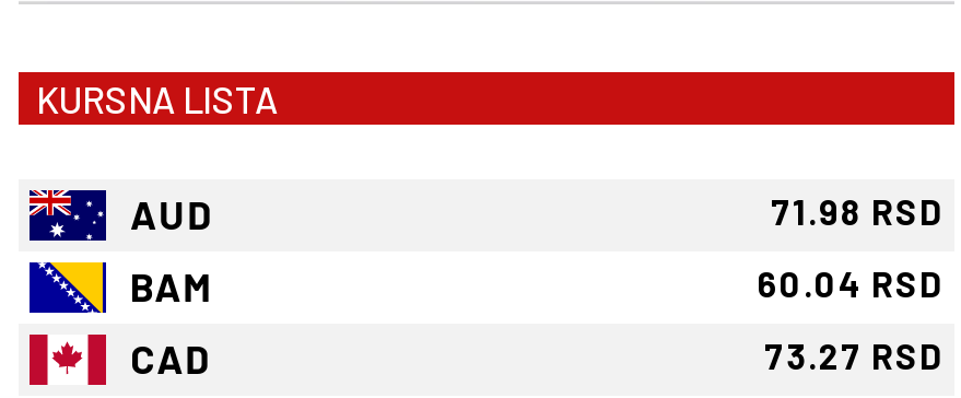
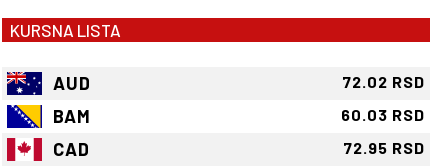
[771,190,944,231] 71.98 RSD -> [342,72,425,91] 72.02 RSD
[758,262,944,304] 60.04 RSD -> [341,105,425,124] 60.03 RSD
[764,334,944,376] 73.27 RSD -> [343,138,425,157] 72.95 RSD

